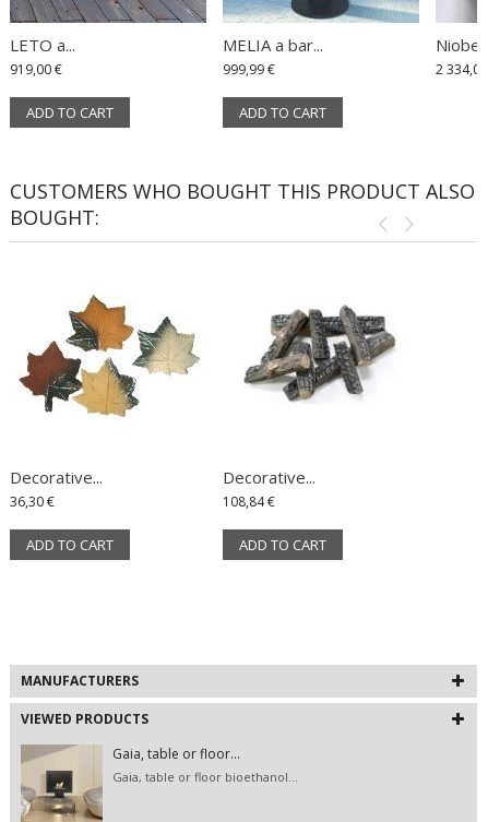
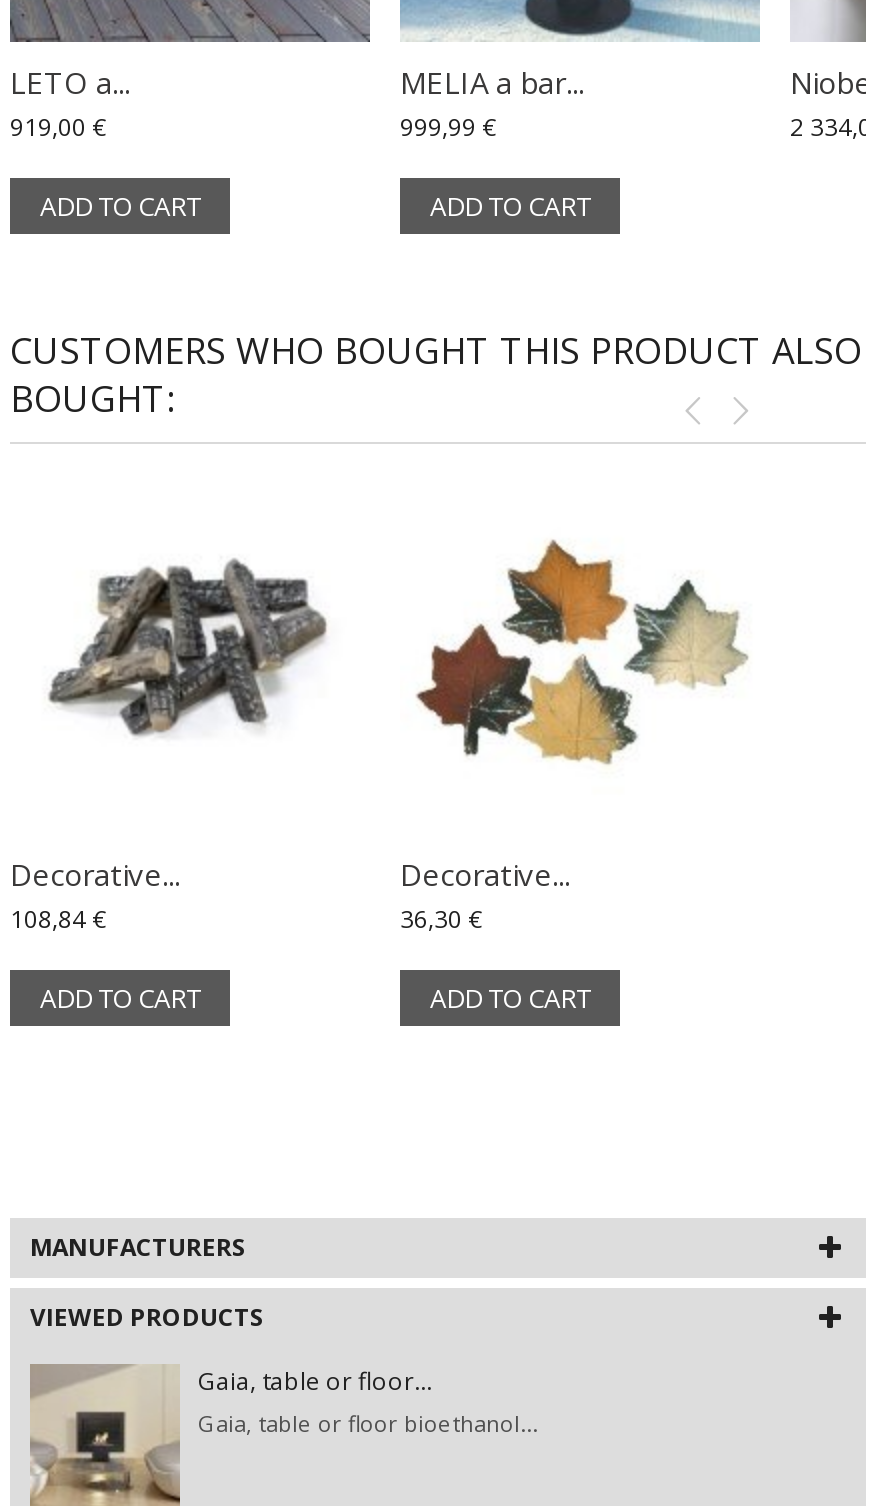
[19,294,201,418] [image] -> [28,542,356,764] [image]
[233,296,412,417] [image] -> [416,538,750,766] [image]
[10,492,55,511] 36,30 € -> [10,902,106,936] 108,84 €
[223,492,275,511] 108,84 € -> [400,902,482,936] 36,30 €

